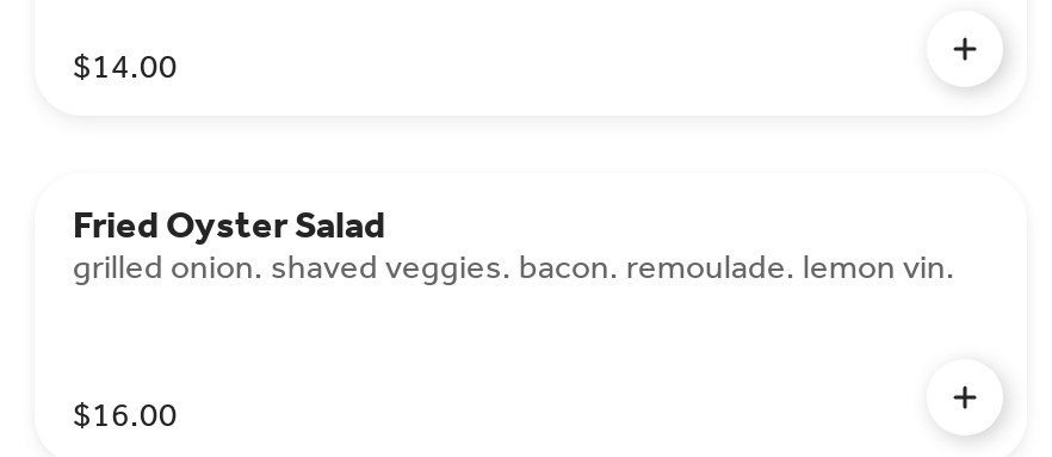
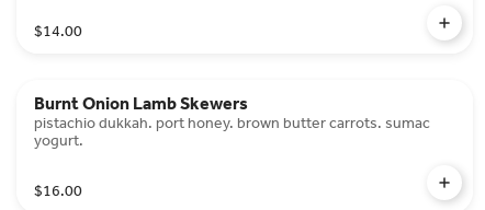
[73,202,955,288] Fried Oyster Salad | grilled onion. shaved veggies. bacon. remoulade. lemon vin. -> [34,93,430,150] Burnt Onion Lamb Skewers | pistachio dukkah. port honey. brown butter carrots. sumac | yogurt.

